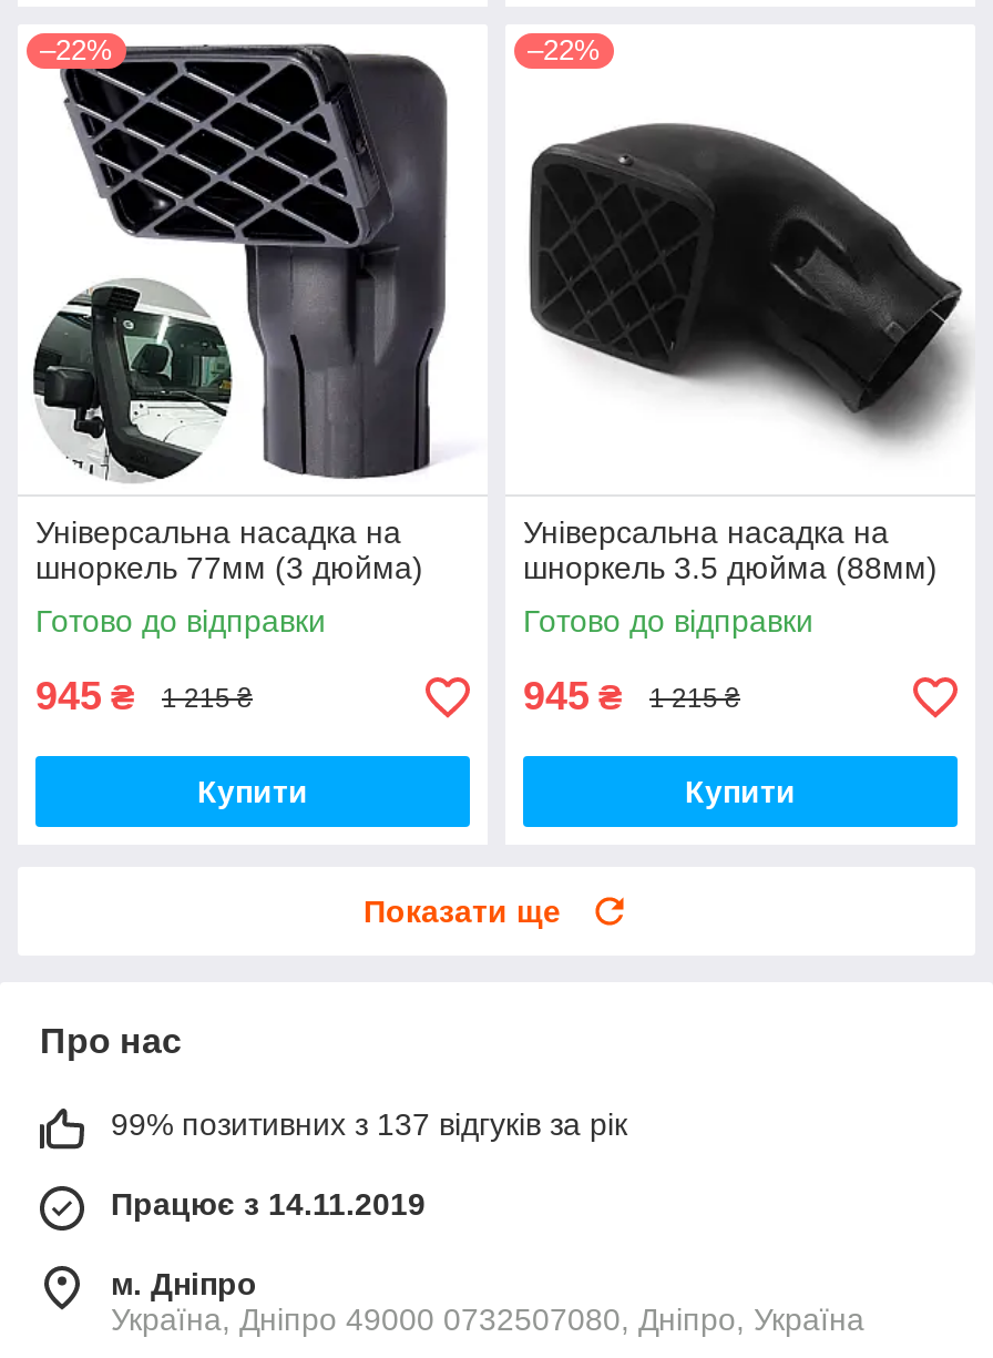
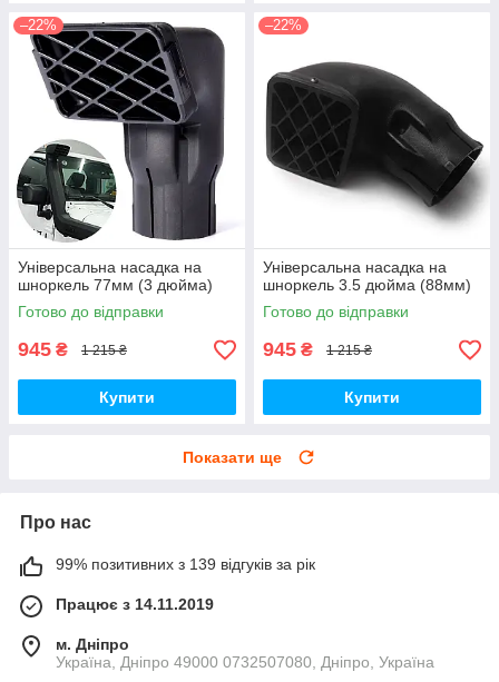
[111,1107,627,1143] 99% позитивних з 137 відгуків за рік -> [56,556,315,574] 99% позитивних з 139 відгуків за рік

